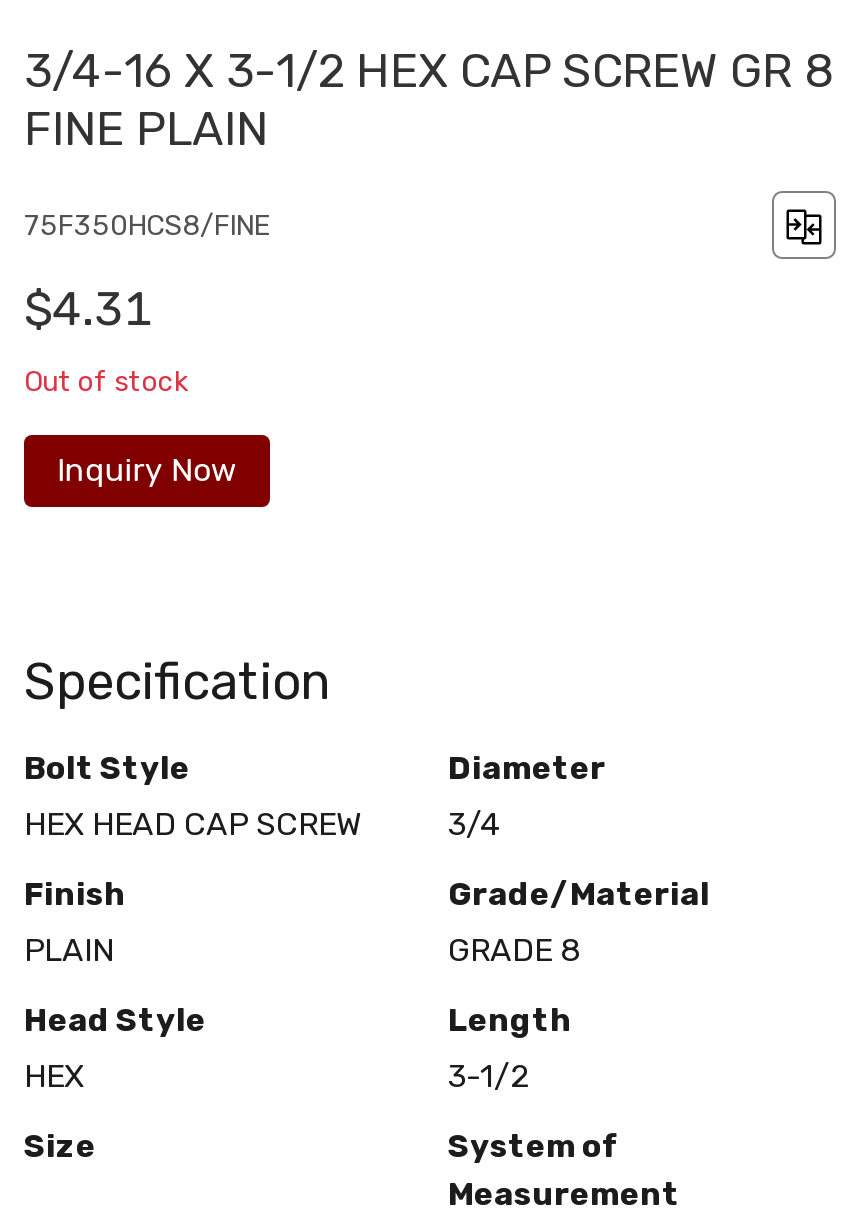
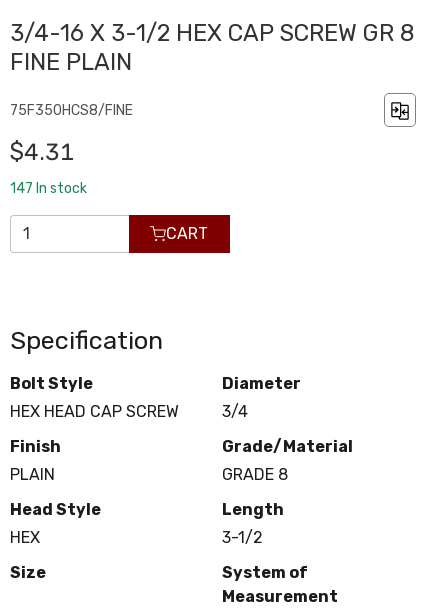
[24,365,188,399] Out of stock -> [10,180,87,197] 147 In stock
[57,451,237,489] Inquiry Now -> [166,224,208,243] CART

